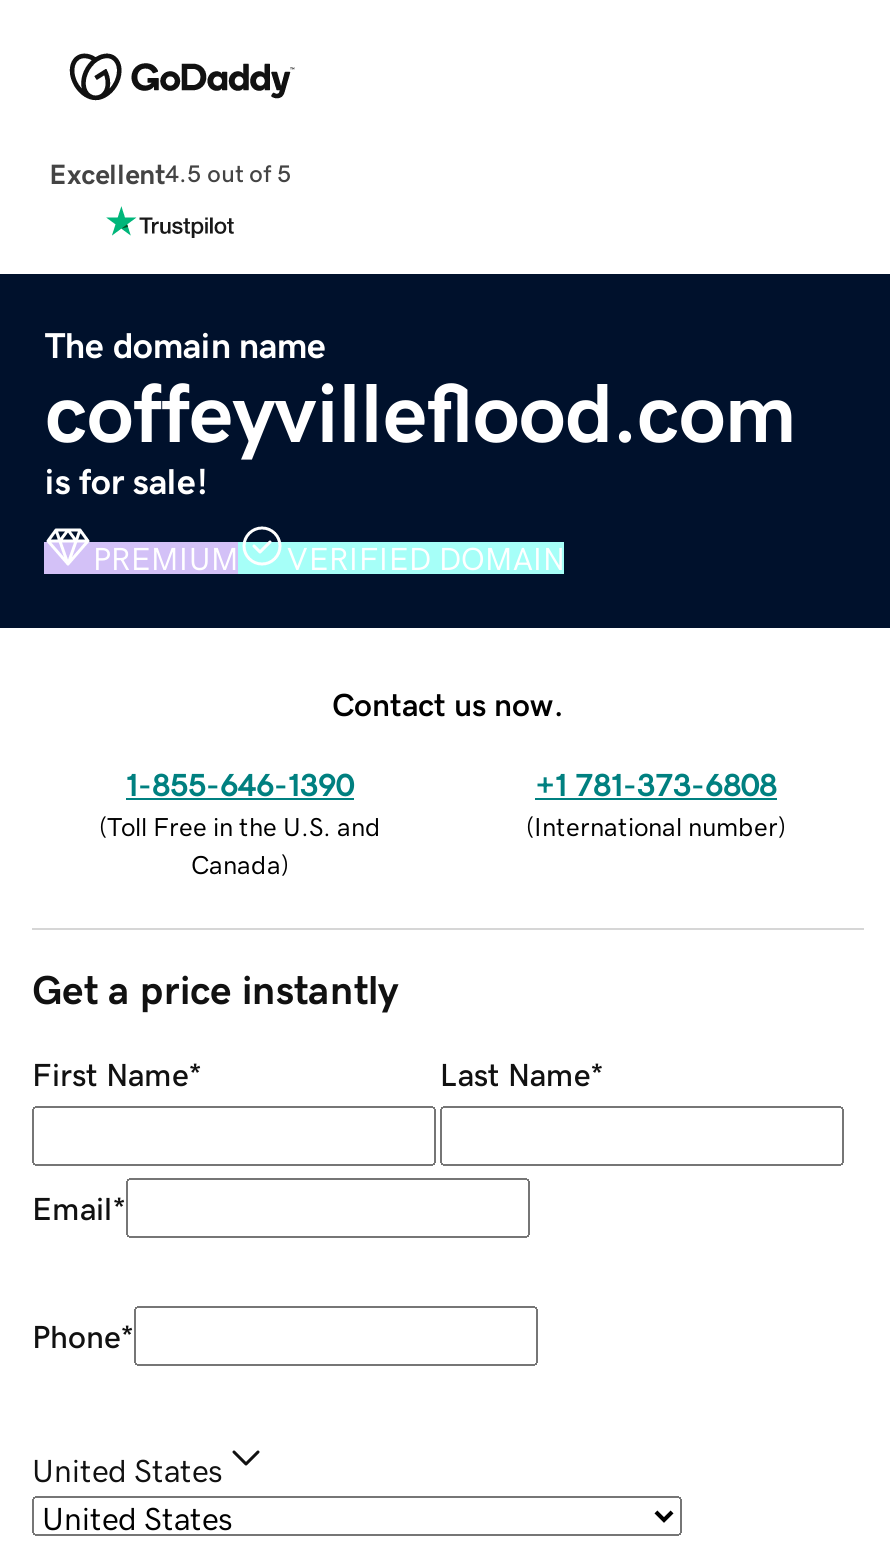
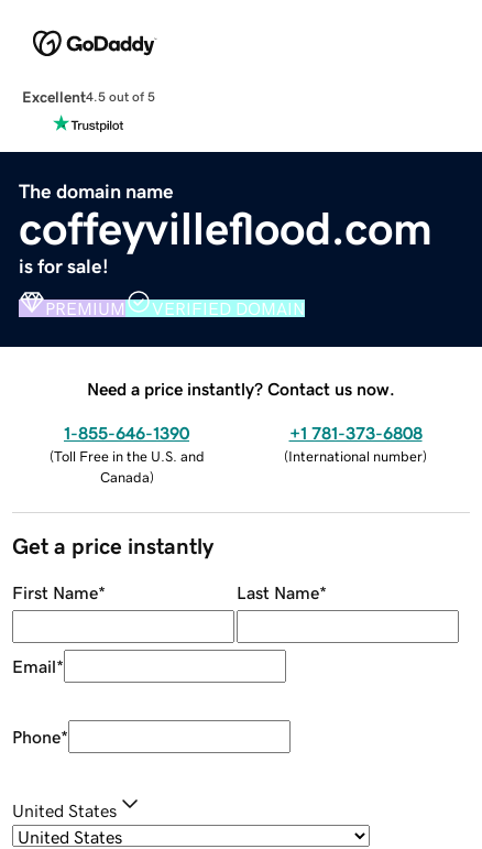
[332,687,564,719] Contact us now. -> [87,379,395,397] Need a price instantly? Contact us now.

